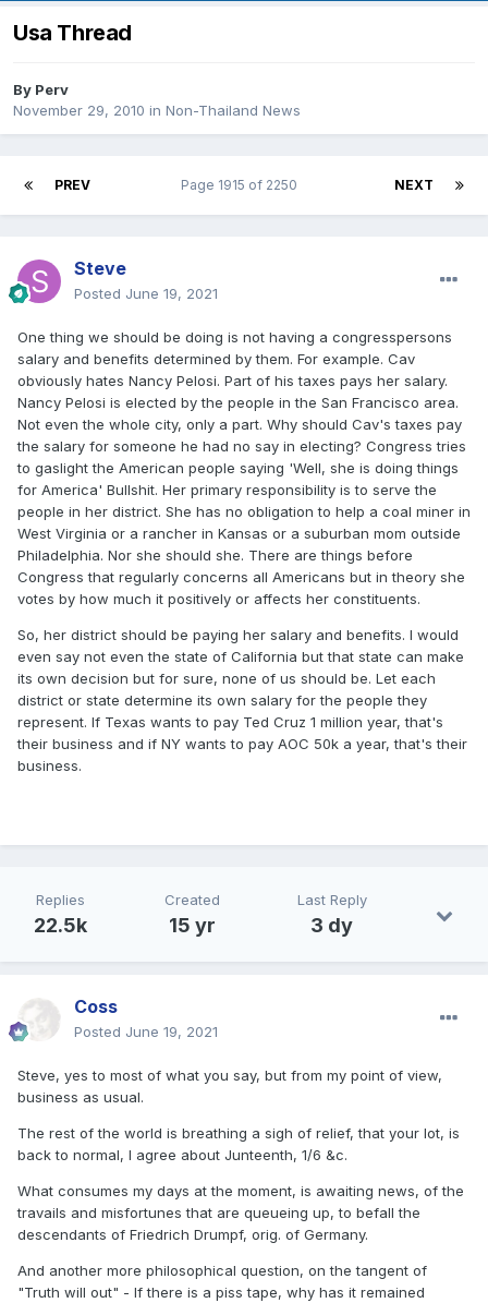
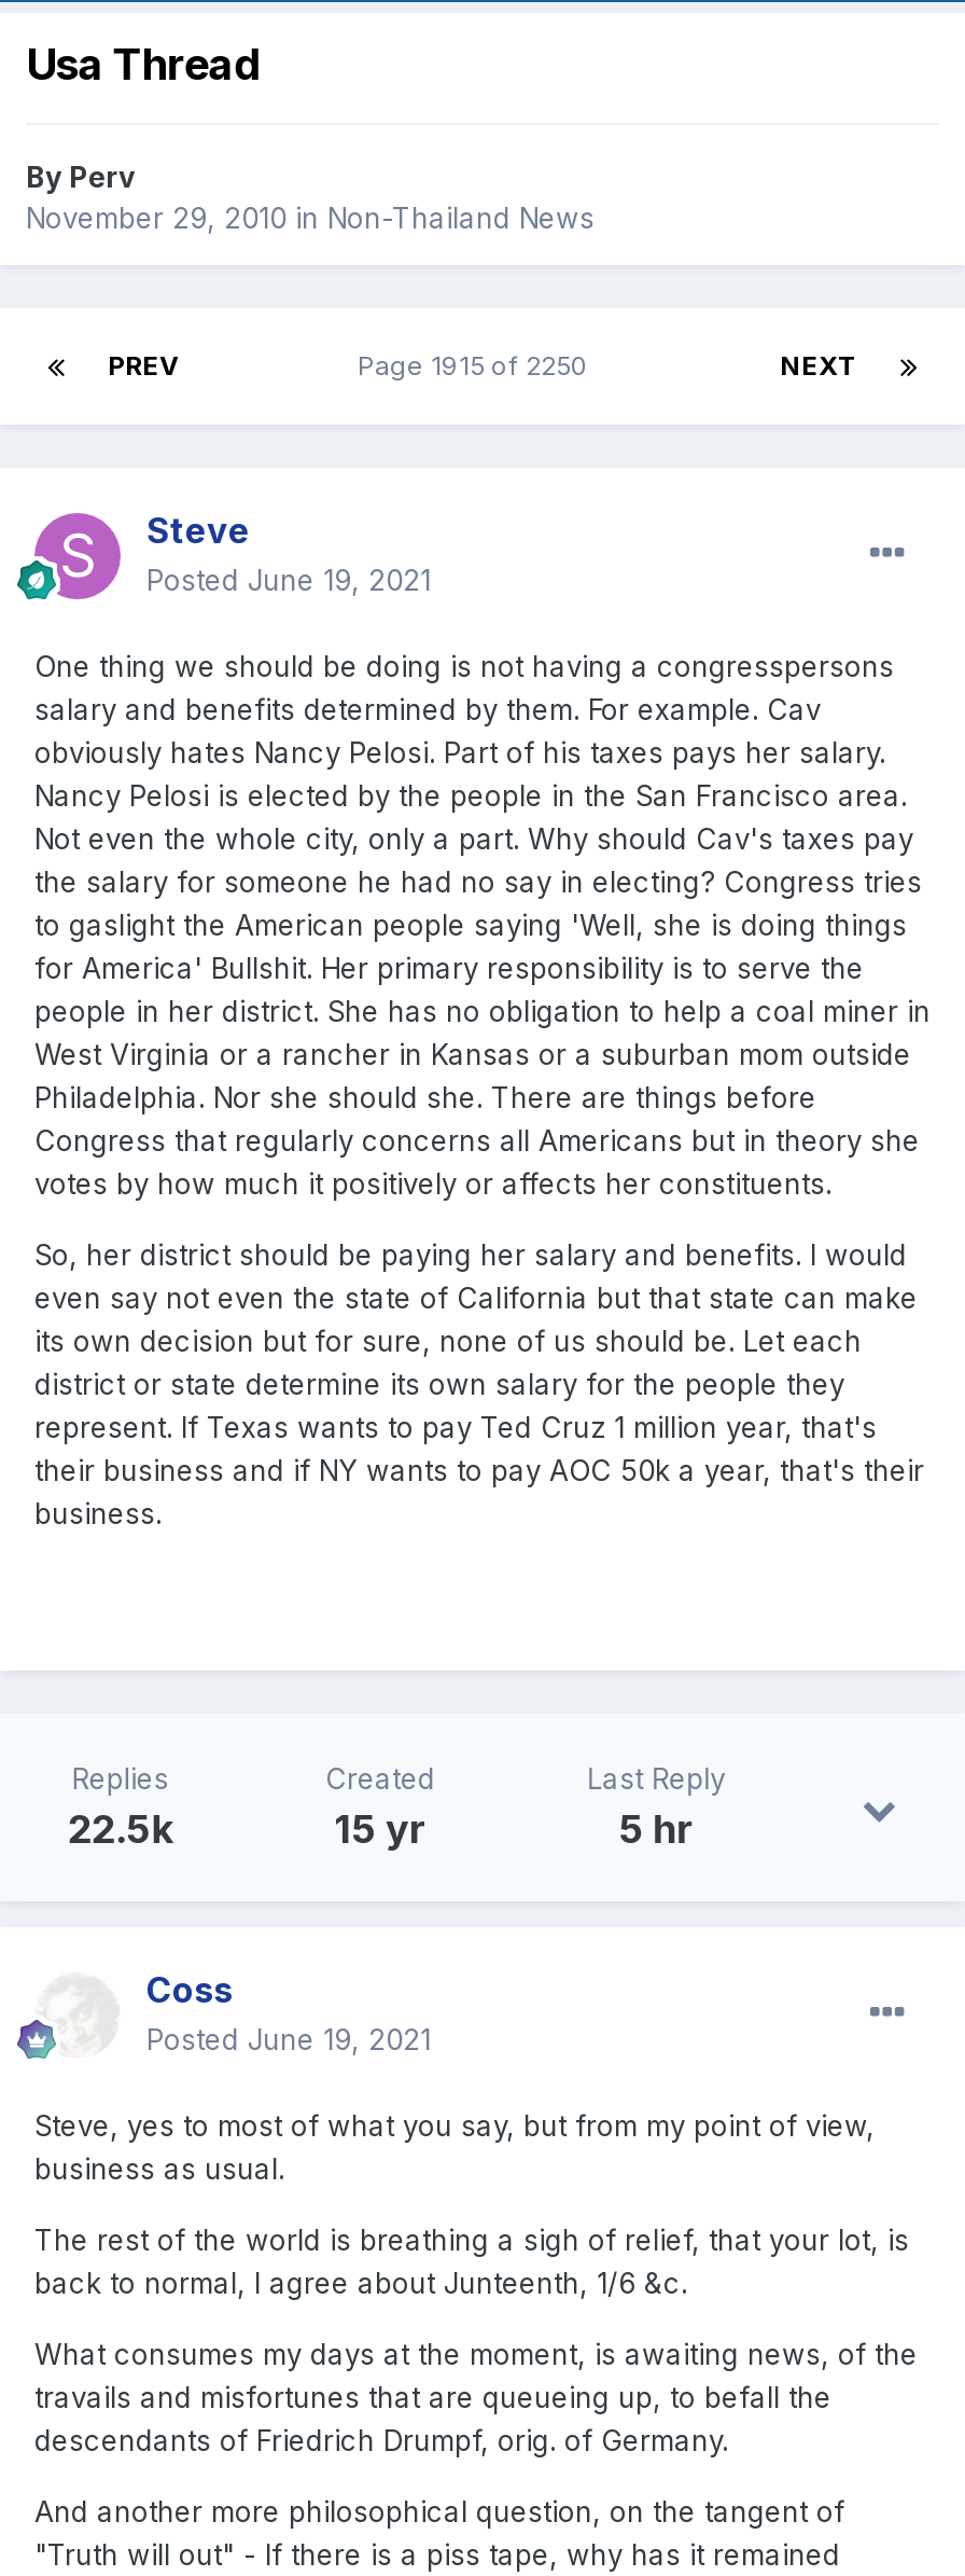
[311,914,353,937] 3 dy -> [618,1807,694,1852] 5 hr

